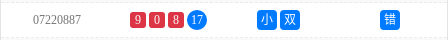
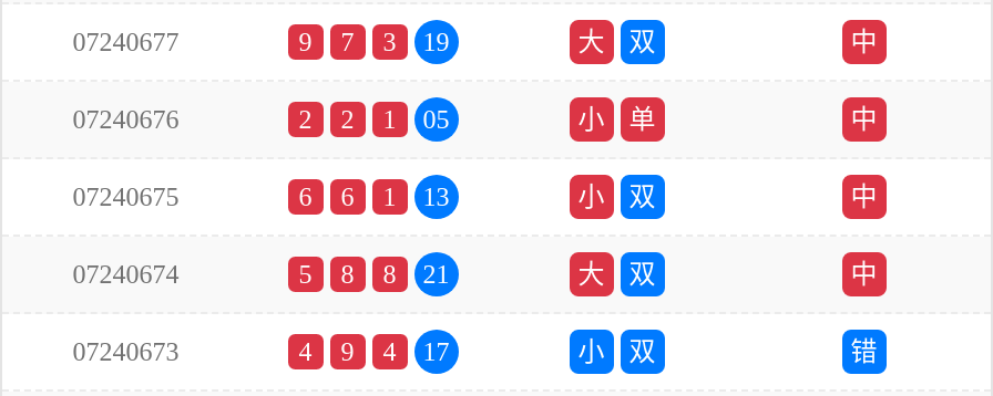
[33,13,81,27] 07220887 -> [73,27,179,58] 07240677
[154,13,160,27] 0 -> [73,27,877,290] 7 | 3 | 19 | 大 | 双 | 中 | 07240676 | 2 | 2 | 1 | 05 | 小 | 单 | 中 | 07240675 | 6 | 6 | 1 | 13 | 小 | 双 | 中 | 07240674 | 5
none -> [73,259,877,367] 8 | 21 | 大 | 双 | 中 | 07240673 | 4 | 9 | 4

